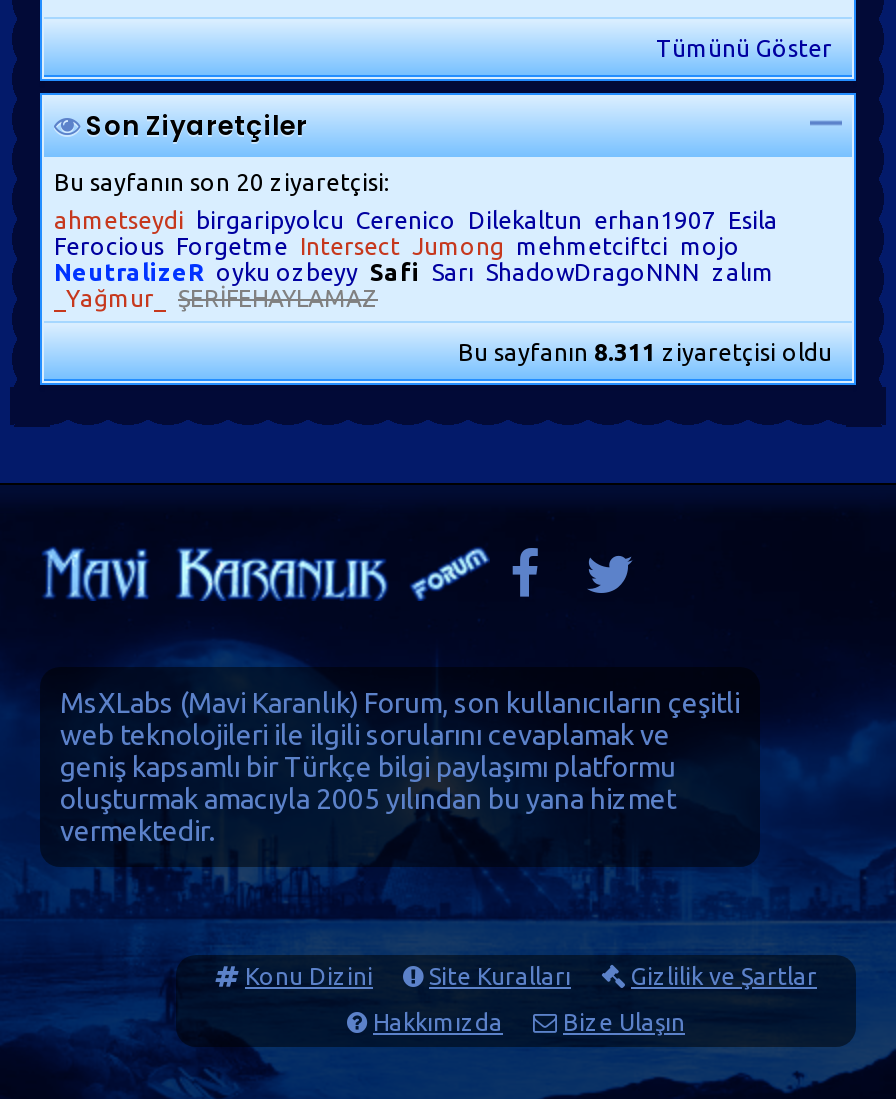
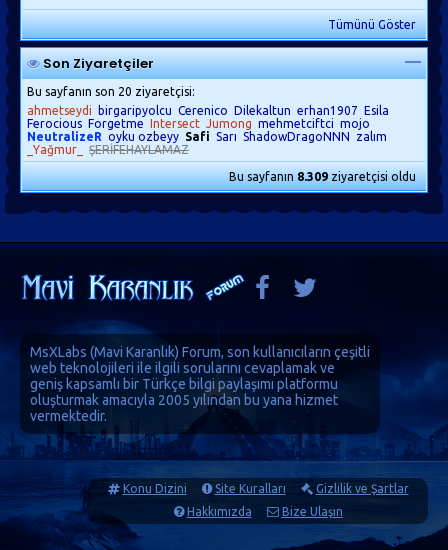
[458,339,832,365] Bu sayfanın 8.311 ziyaretçisi oldu -> [229,170,416,183] Bu sayfanın 8.309 ziyaretçisi oldu

